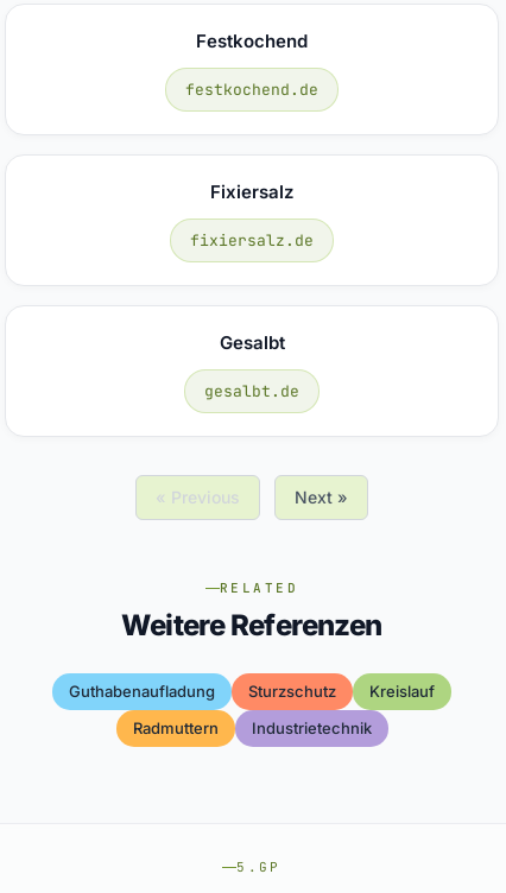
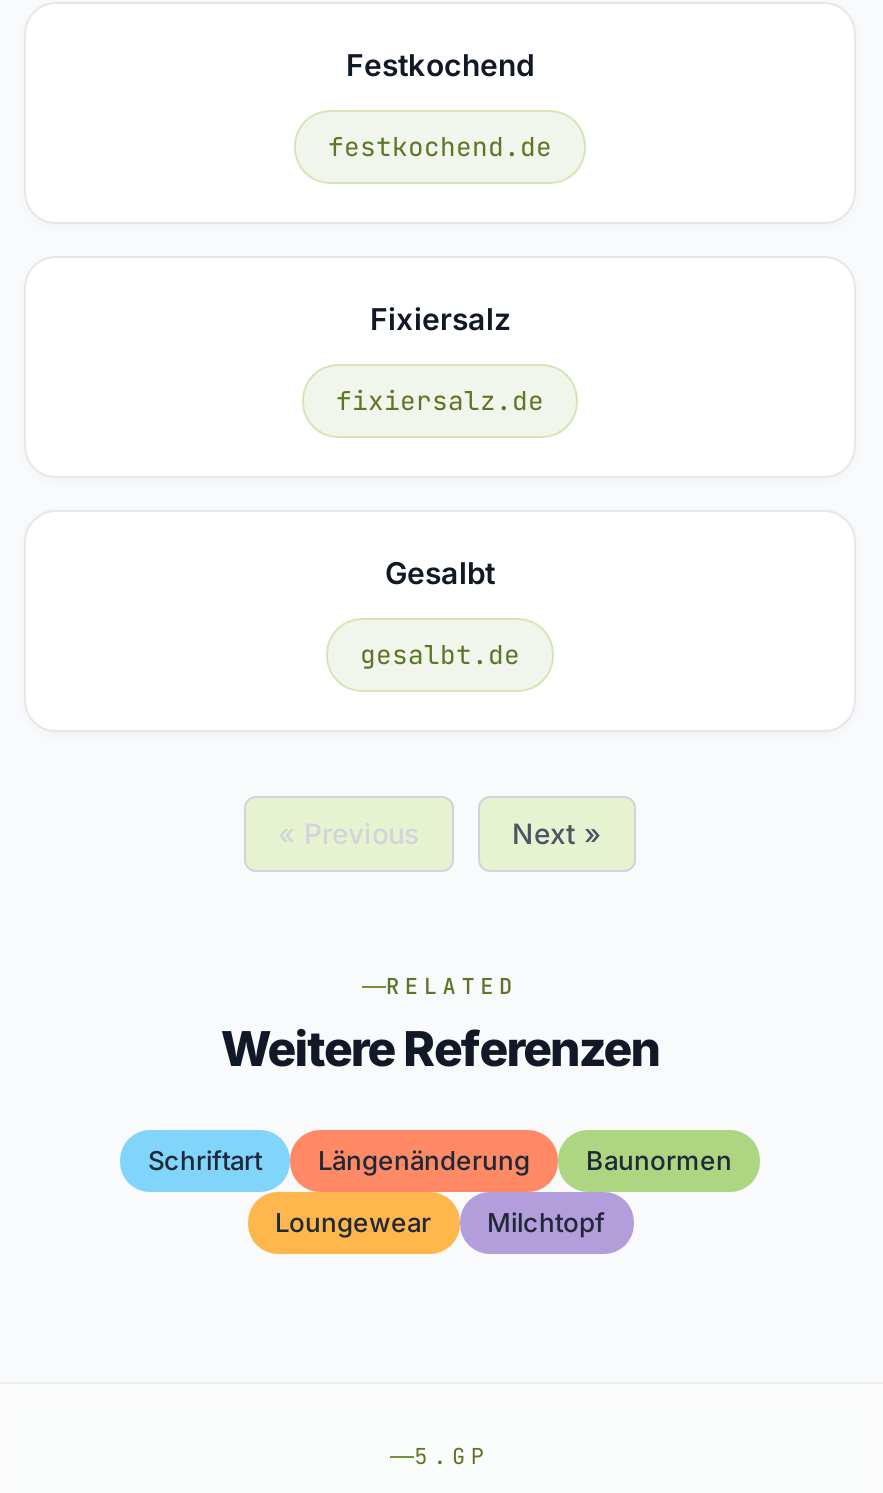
[69,682,435,701] Guthabenaufladung | Sturzschutz | Kreislauf -> [148,1144,732,1176] Schriftart | Längenänderung | Baunormen
[132,718,371,737] Radmuttern | Industrietechnik -> [275,1206,605,1238] Loungewear | Milchtopf

